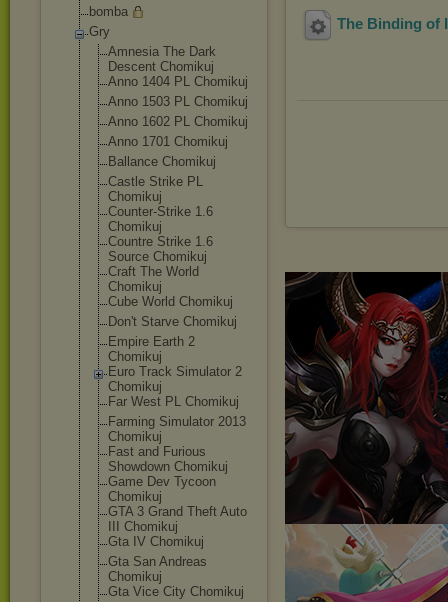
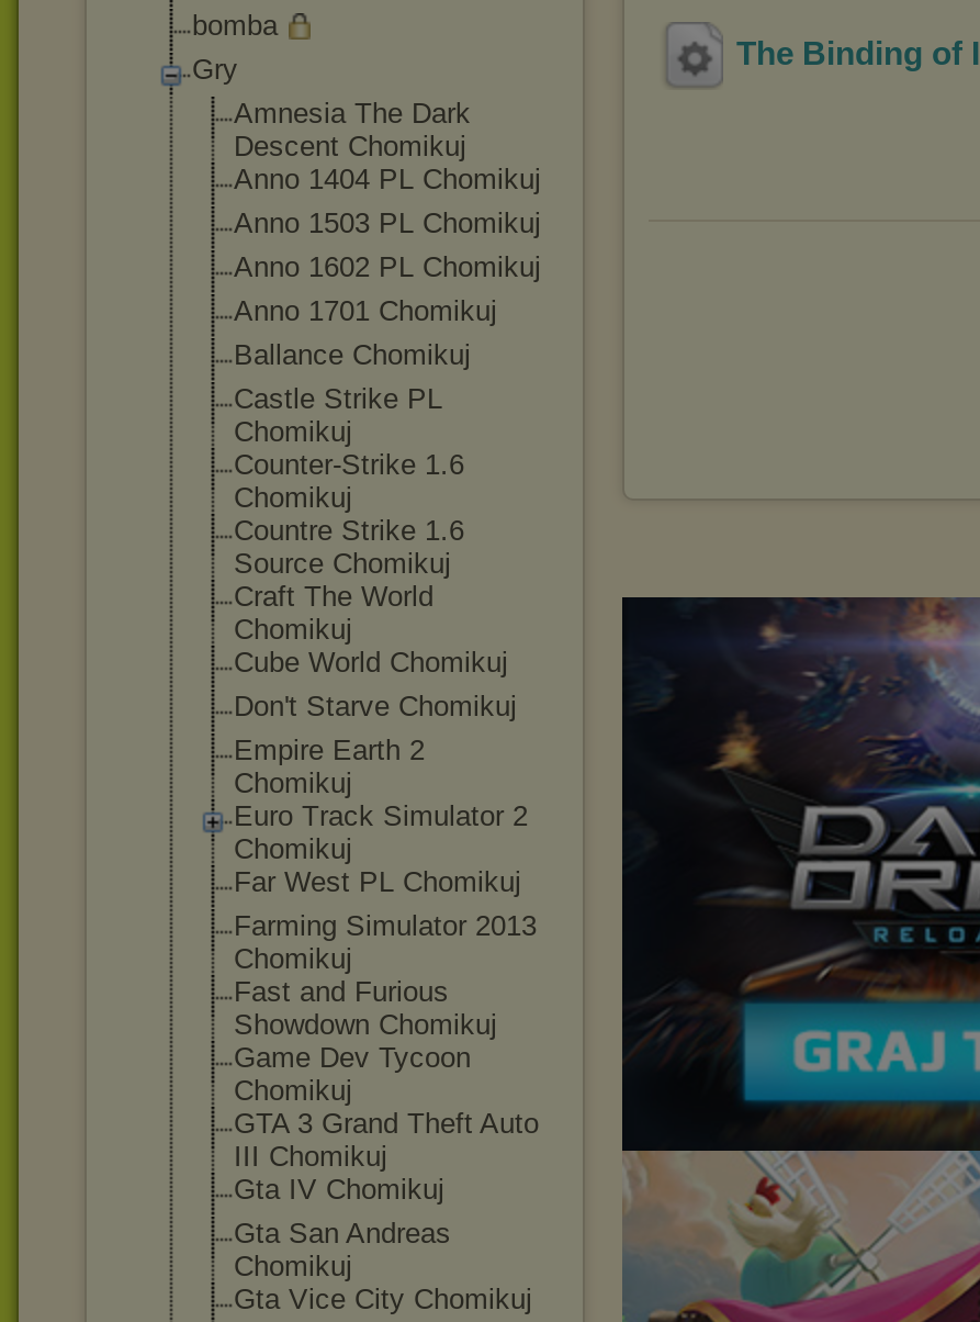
[284,271,445,524] [image] -> [622,595,973,1153] [image]

